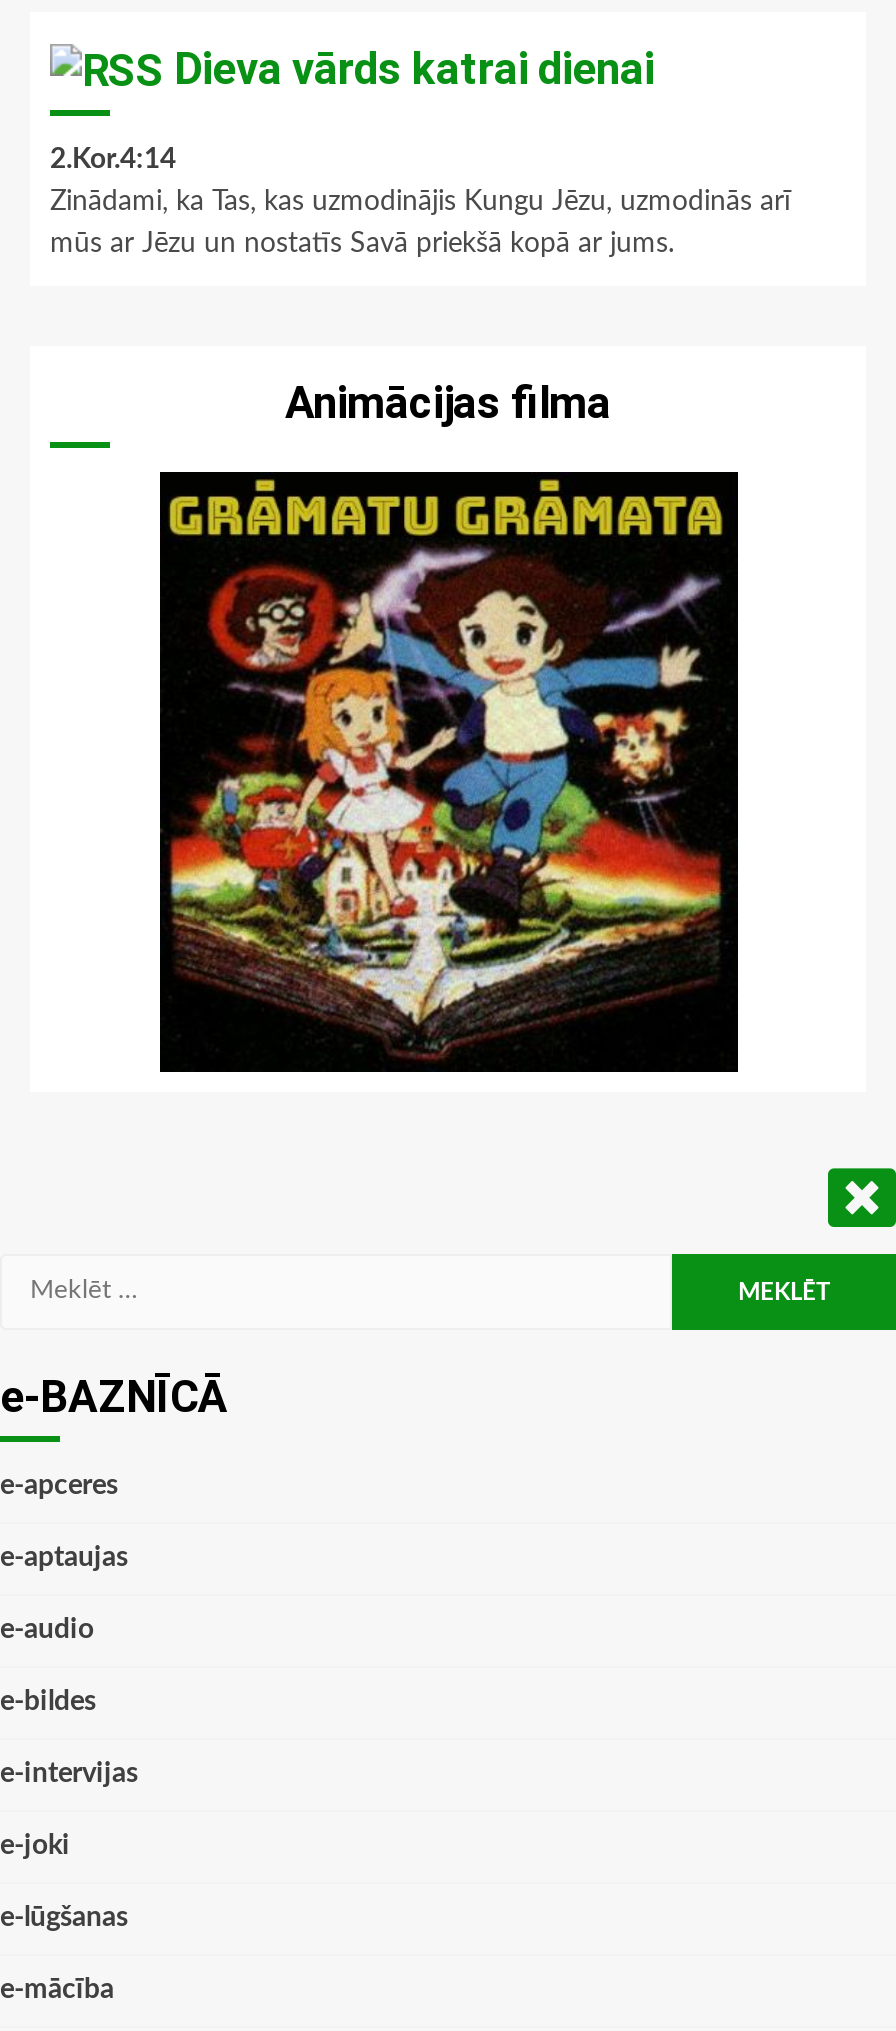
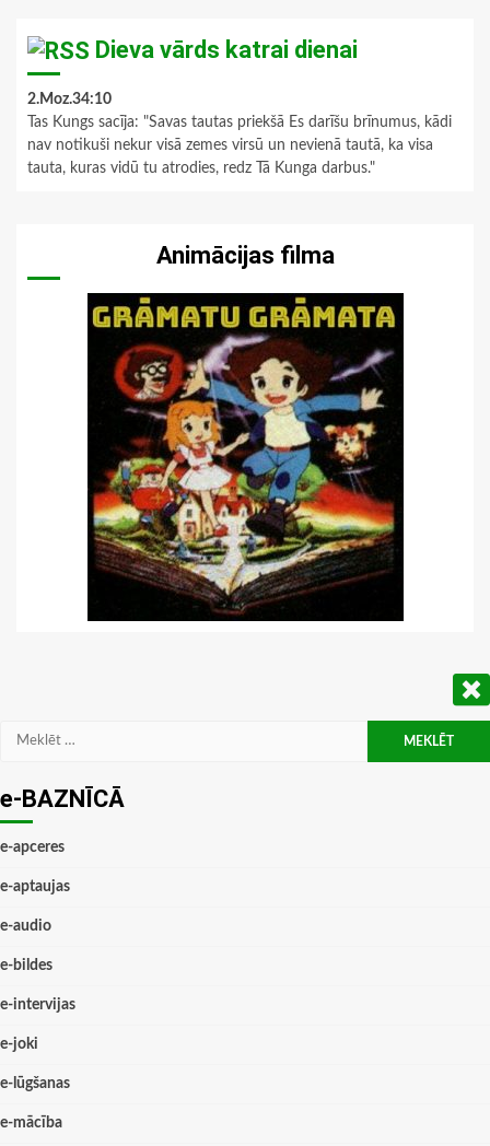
[50,146,790,258] 2.Kor.4:14 | Zinādami, ka Tas, kas uzmodinājis Kungu Jēzu, uzmodinās arī | mūs ar Jēzu un nostatīs Savā priekšā kopā ar jums. -> [27,92,452,176] 2.Moz.34:10 | Tas Kungs sacīja: "Savas tautas priekšā Es darīšu brīnumus, kādi | nav notikuši nekur visā zemes virsū un nevienā tautā, ka visa | tauta, kuras vidū tu atrodies, redz Tā Kunga darbus."

